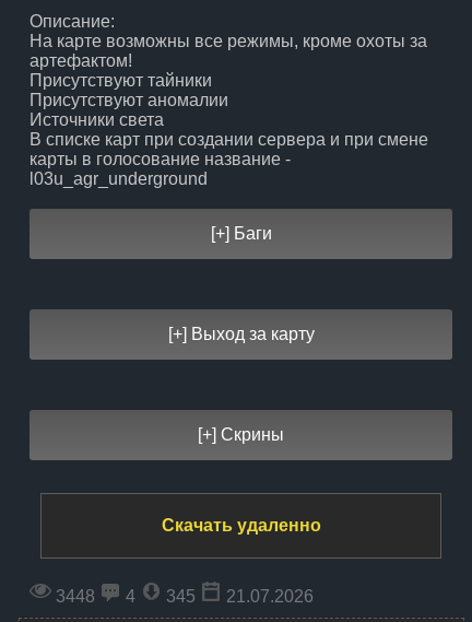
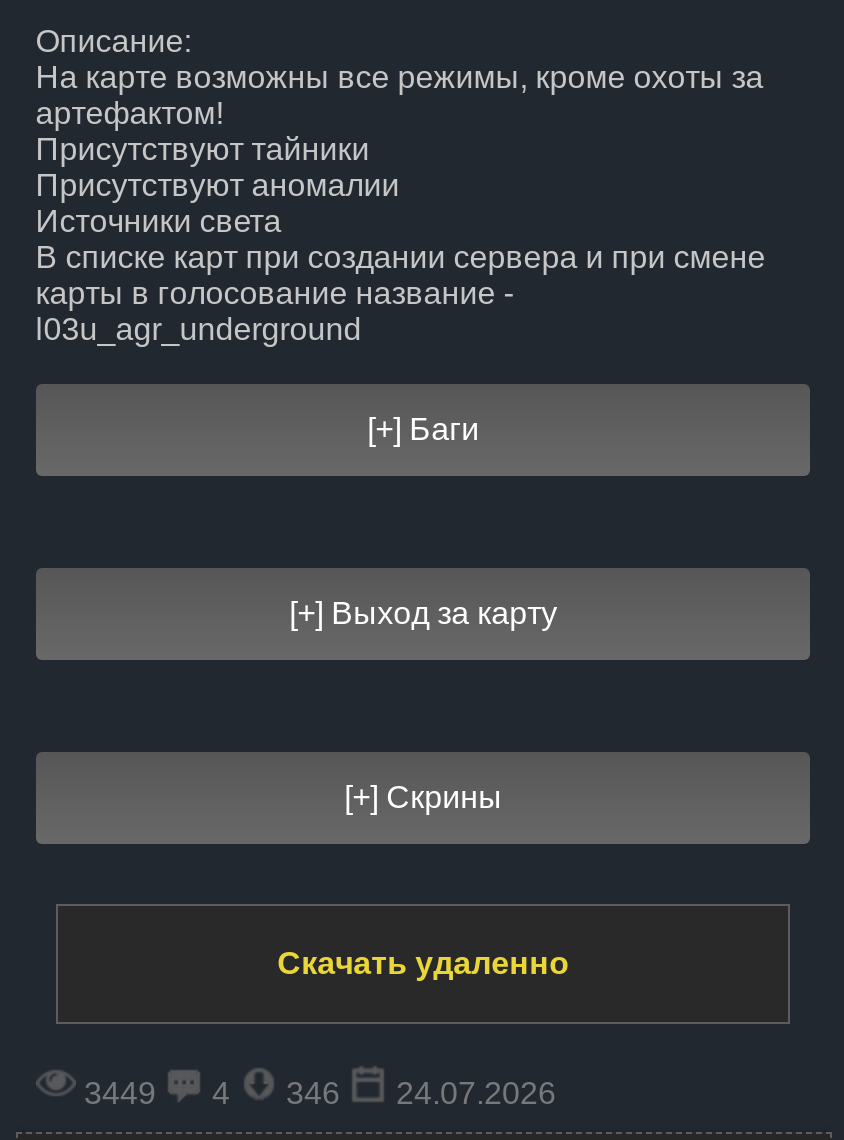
[51,587,99,606] 3448 -> [76,1076,164,1110] 3449
[162,587,200,606] 345 -> [278,1076,348,1110] 346
[222,587,314,606] 21.07.2026 -> [388,1076,556,1110] 24.07.2026

